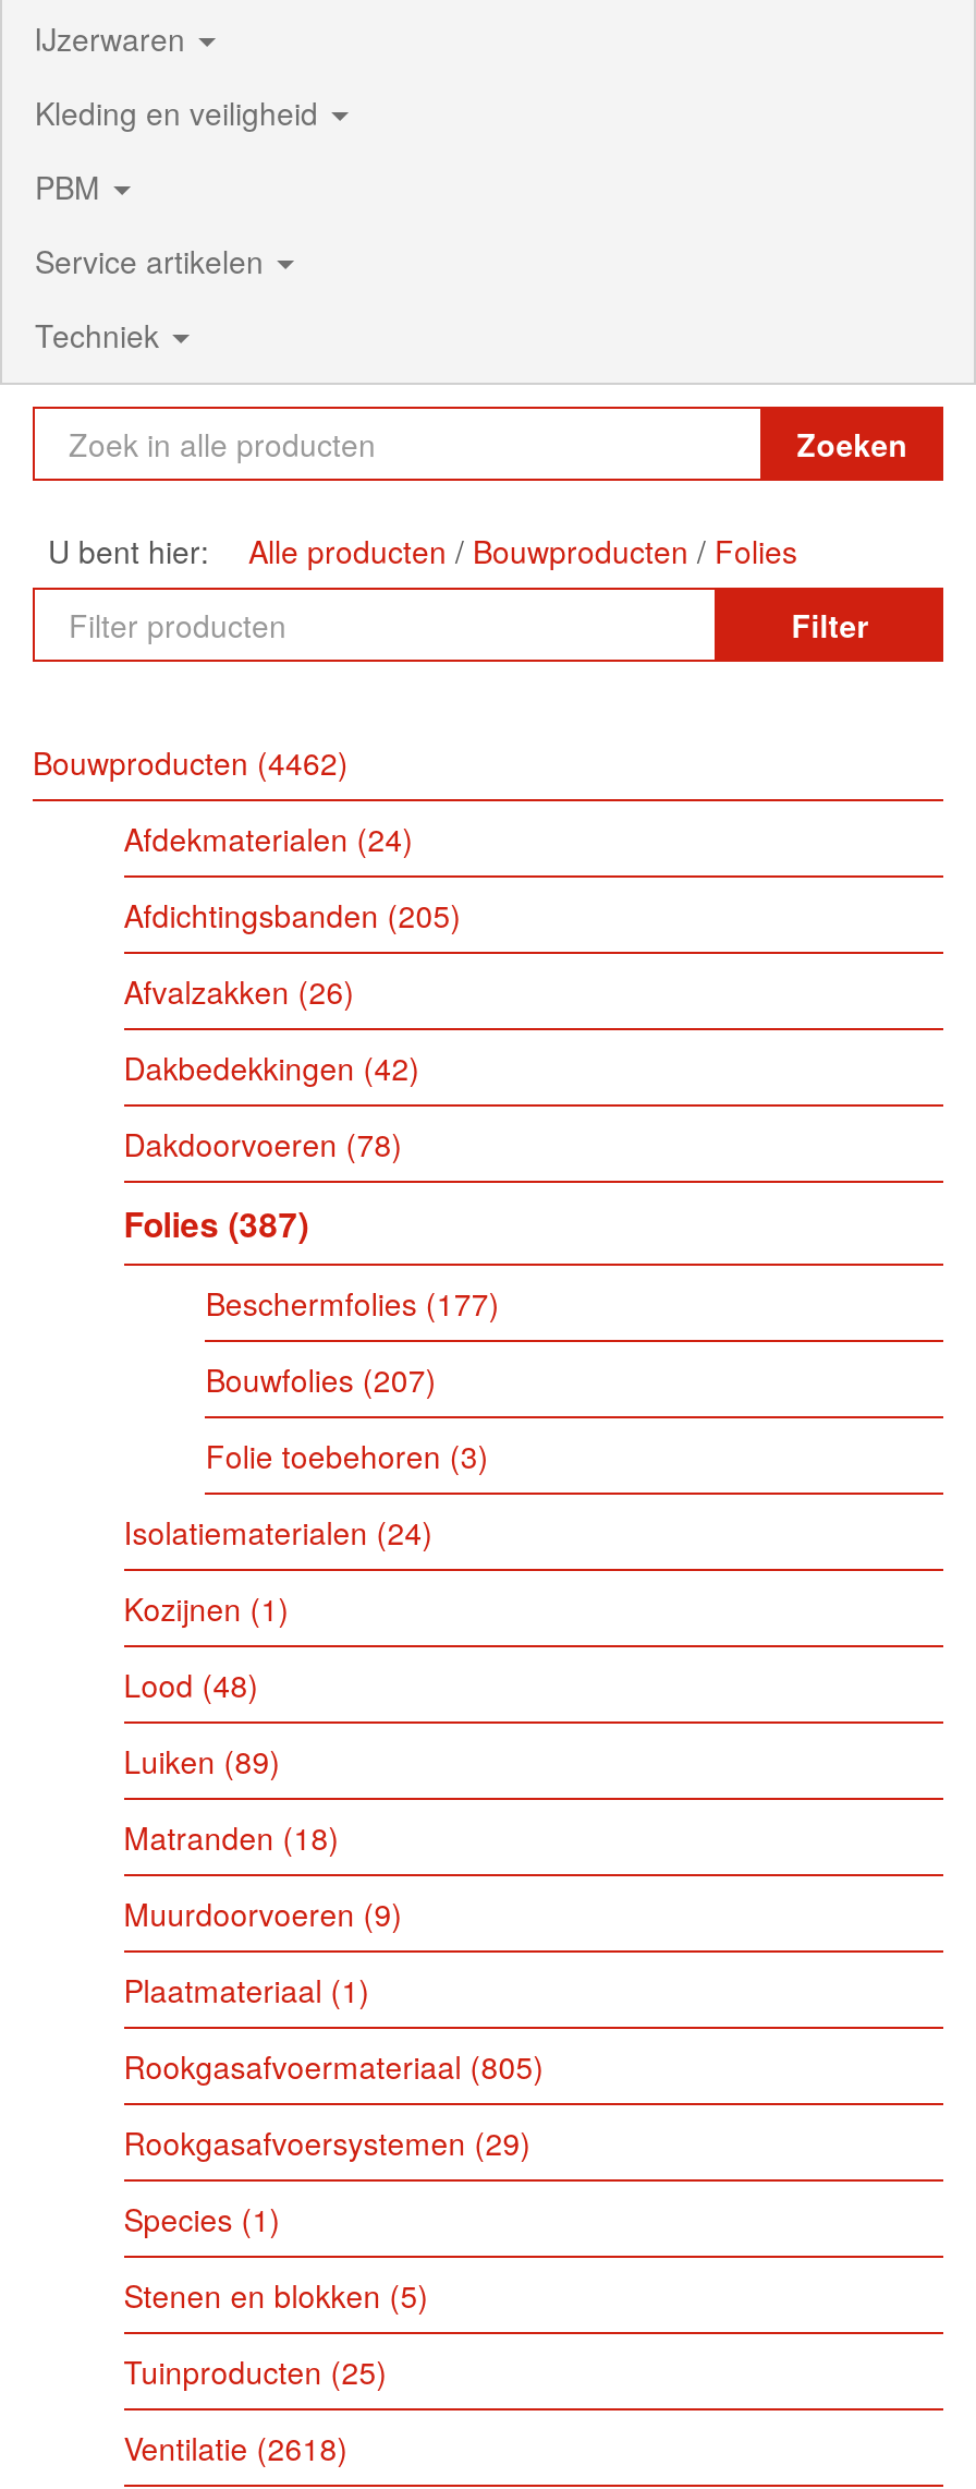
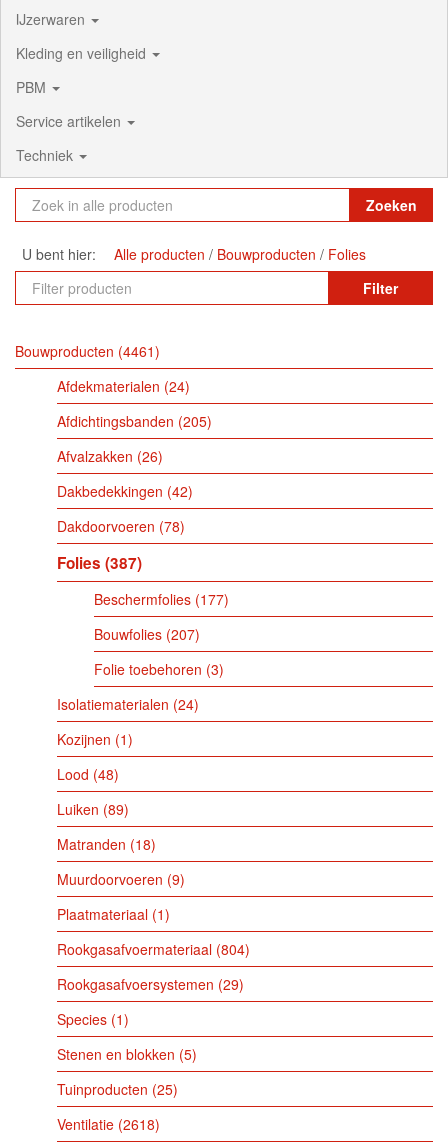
[33,740,338,784] Bouwproducten 4462 -> [15,341,155,361] Bouwproducten 4461
[124,2045,533,2089] Rookgasafvoermateriaal 805 -> [57,939,245,959] Rookgasafvoermateriaal 804

